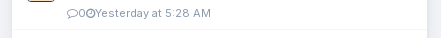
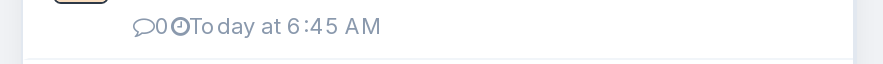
[95,6,211,20] Yesterday at 5:28 AM -> [189,12,381,40] Today at 6:45 AM

